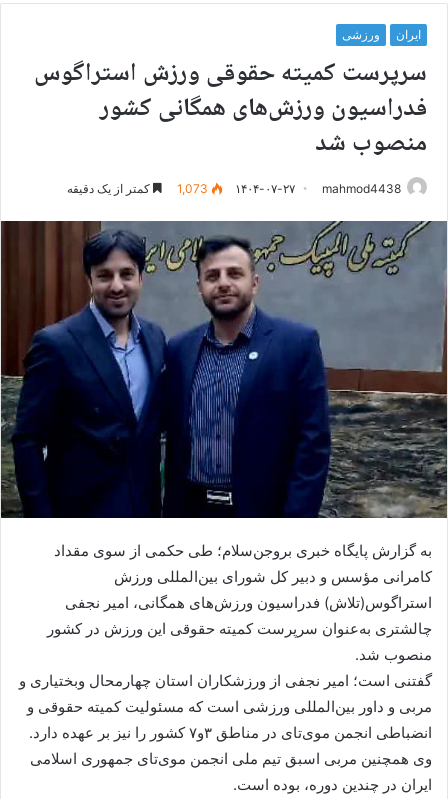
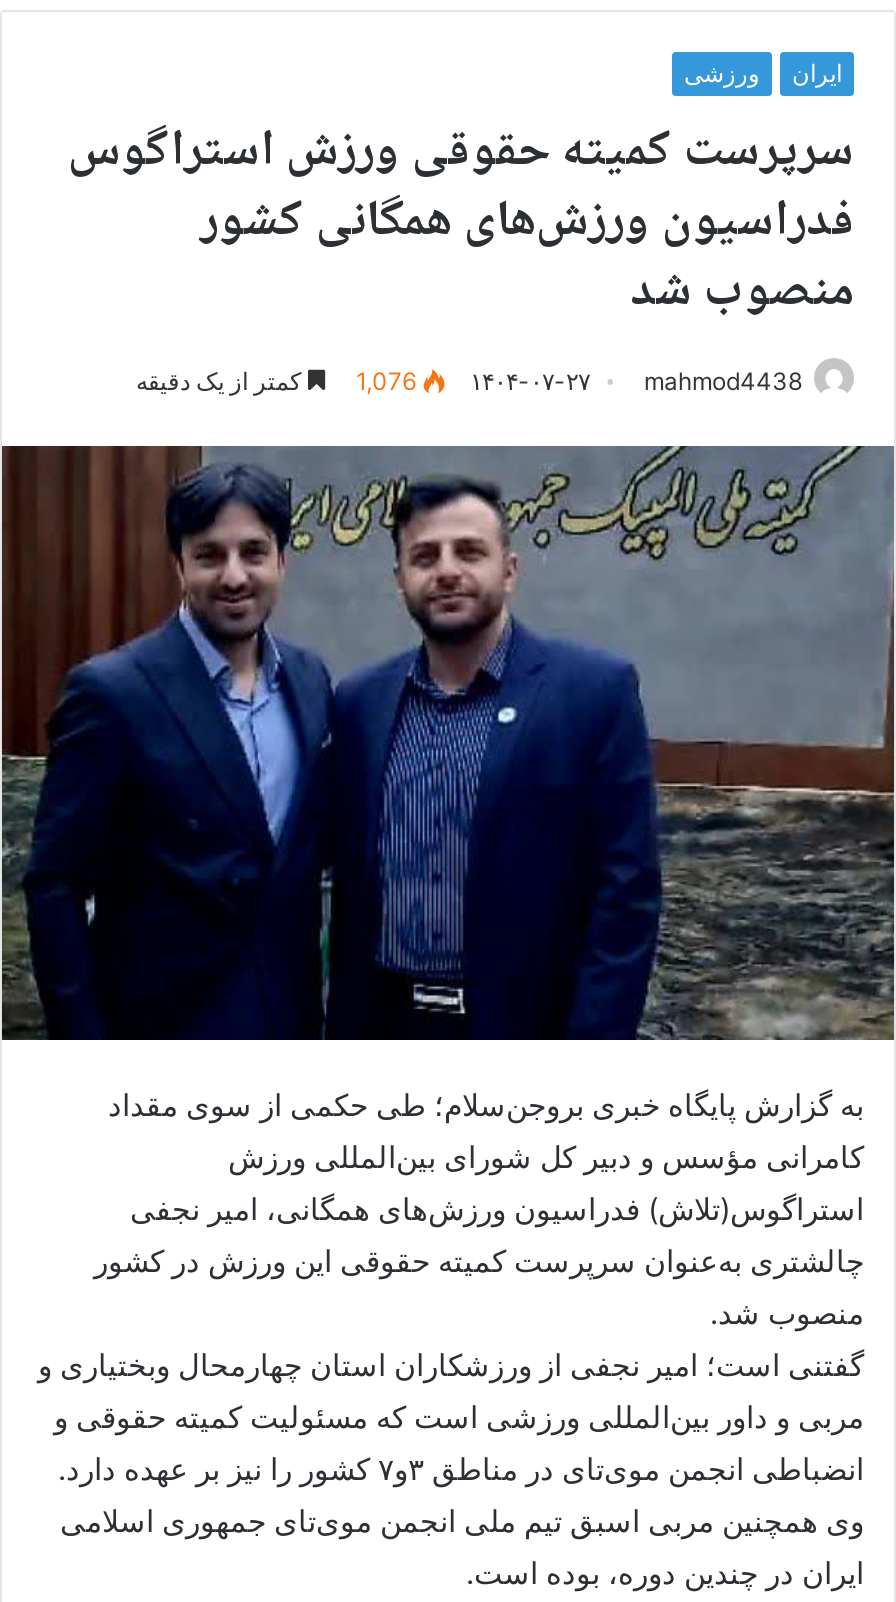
[177,181,208,196] 1,073 -> [356,366,416,396] 1,076

